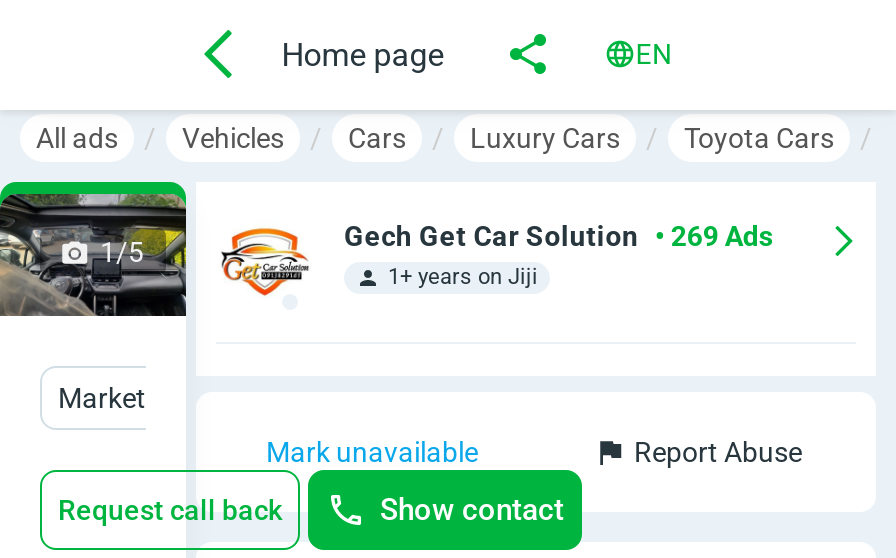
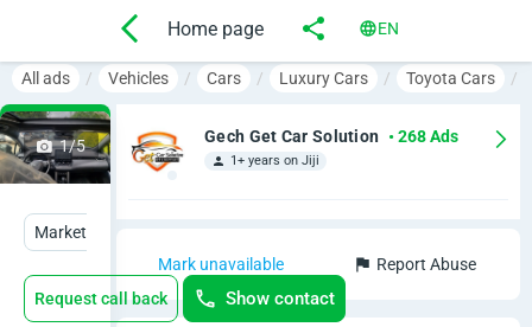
[344,219,773,251] Gech Get Car Solution • 269 Ads -> [204,126,459,145] Gech Get Car Solution • 268 Ads

